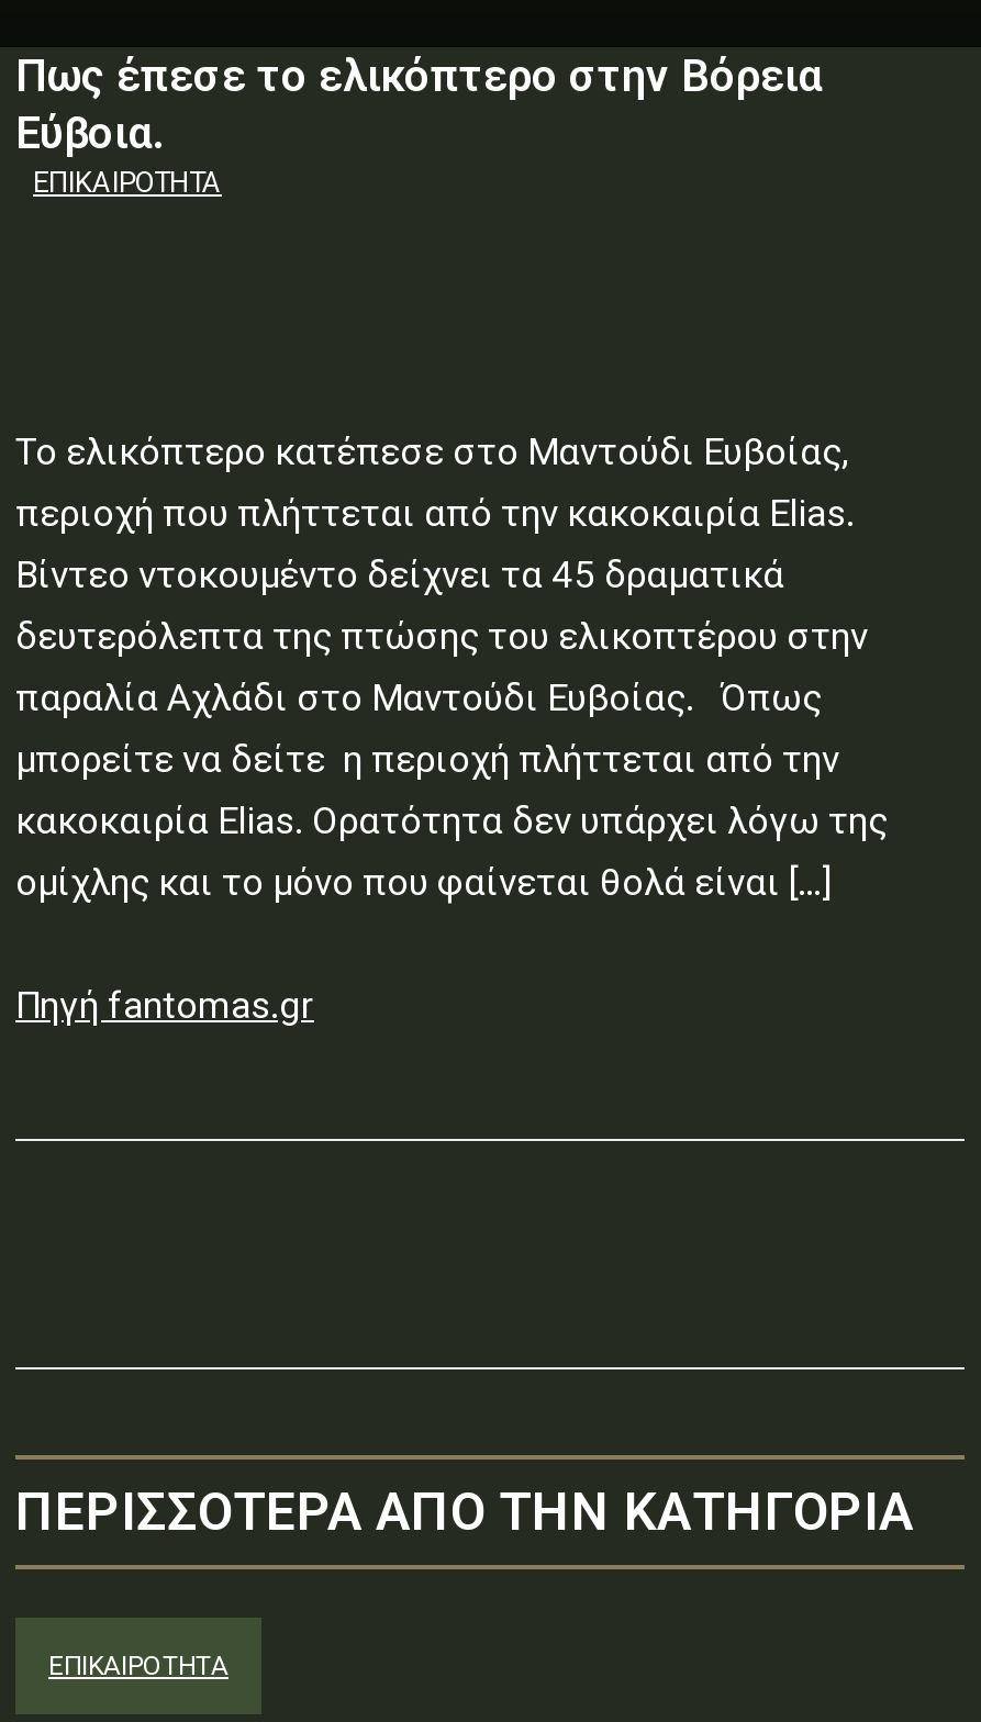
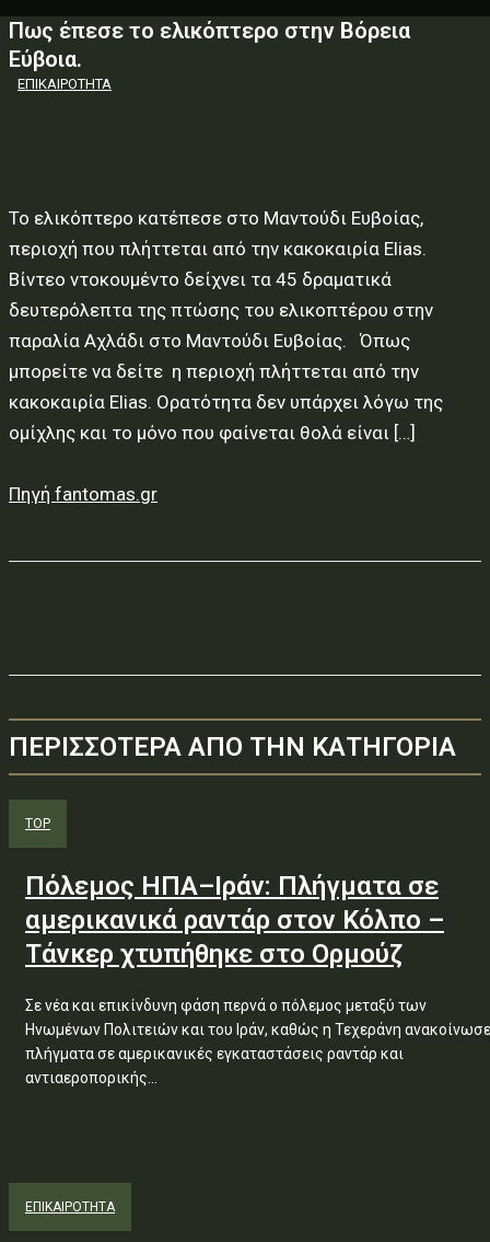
none -> [25,816,490,1086] TOP | Πόλεμος ΗΠΑ–Ιράν: Πλήγματα σε | αμερικανικά ραντάρ στον Κόλπο – | Τάνκερ χτυπήθηκε στο Ορμούζ | Σε νέα και επικίνδυνη φάση περνά ο πόλεμος μεταξύ των | Ηνωμένων Πολιτειών και του Ιράν, καθώς η Τεχεράνη ανακοίνωσε | πλήγματα σε αμερικανικές εγκαταστάσεις ραντάρ και | αντιαεροπορικής...

